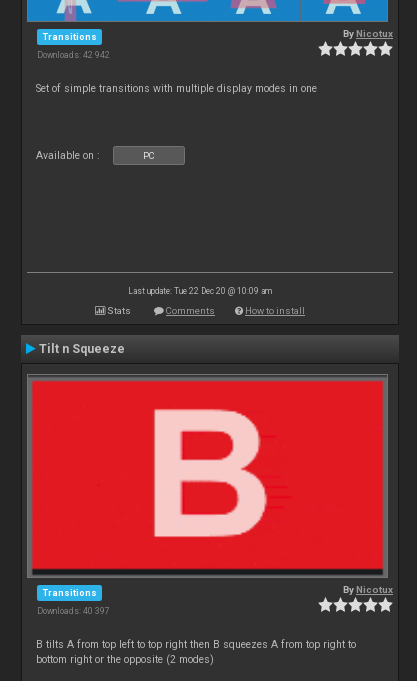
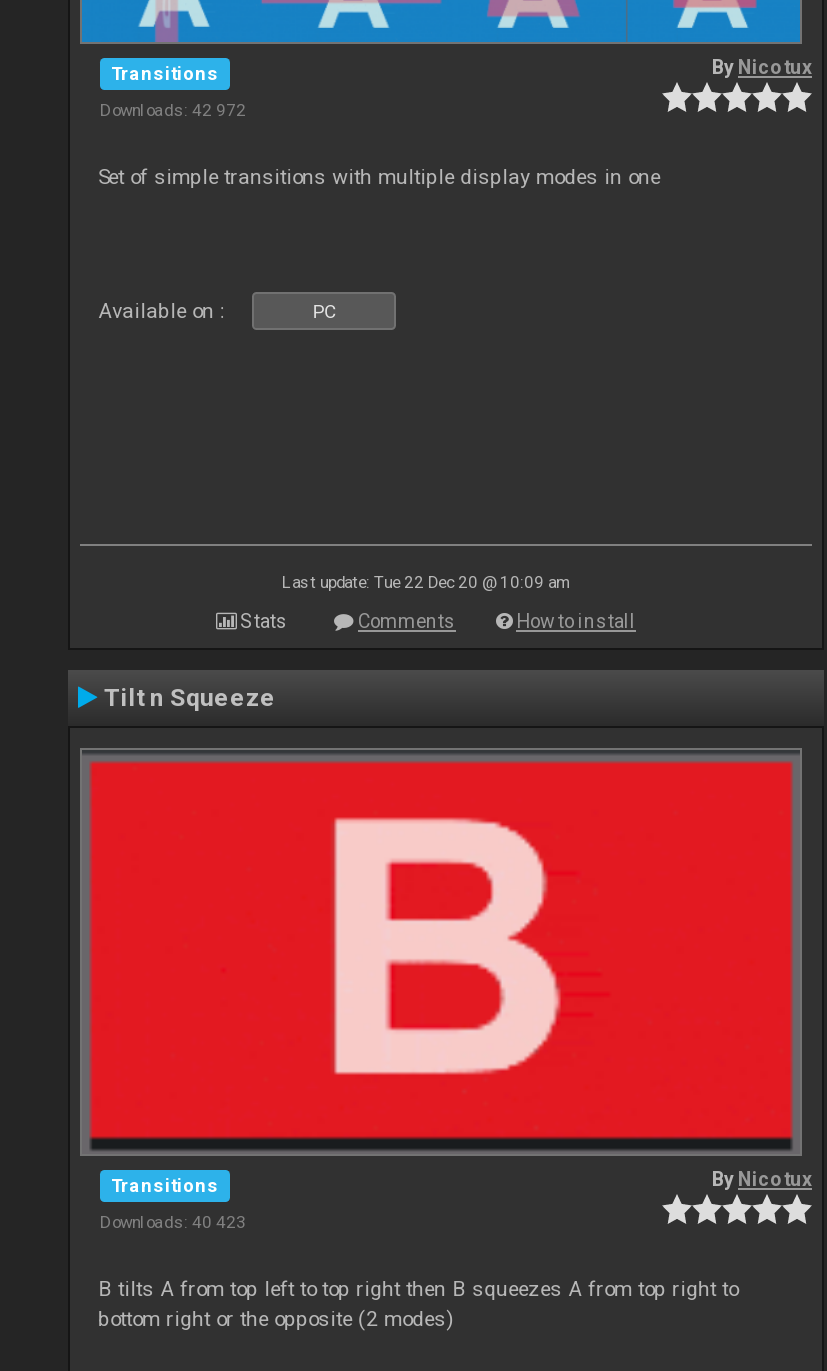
[37,50,110,60] Downloads: 42 942 -> [100,99,246,119] Downloads: 42 972
[37,606,110,616] Downloads: 40 397 -> [100,1211,246,1231] Downloads: 40 423

